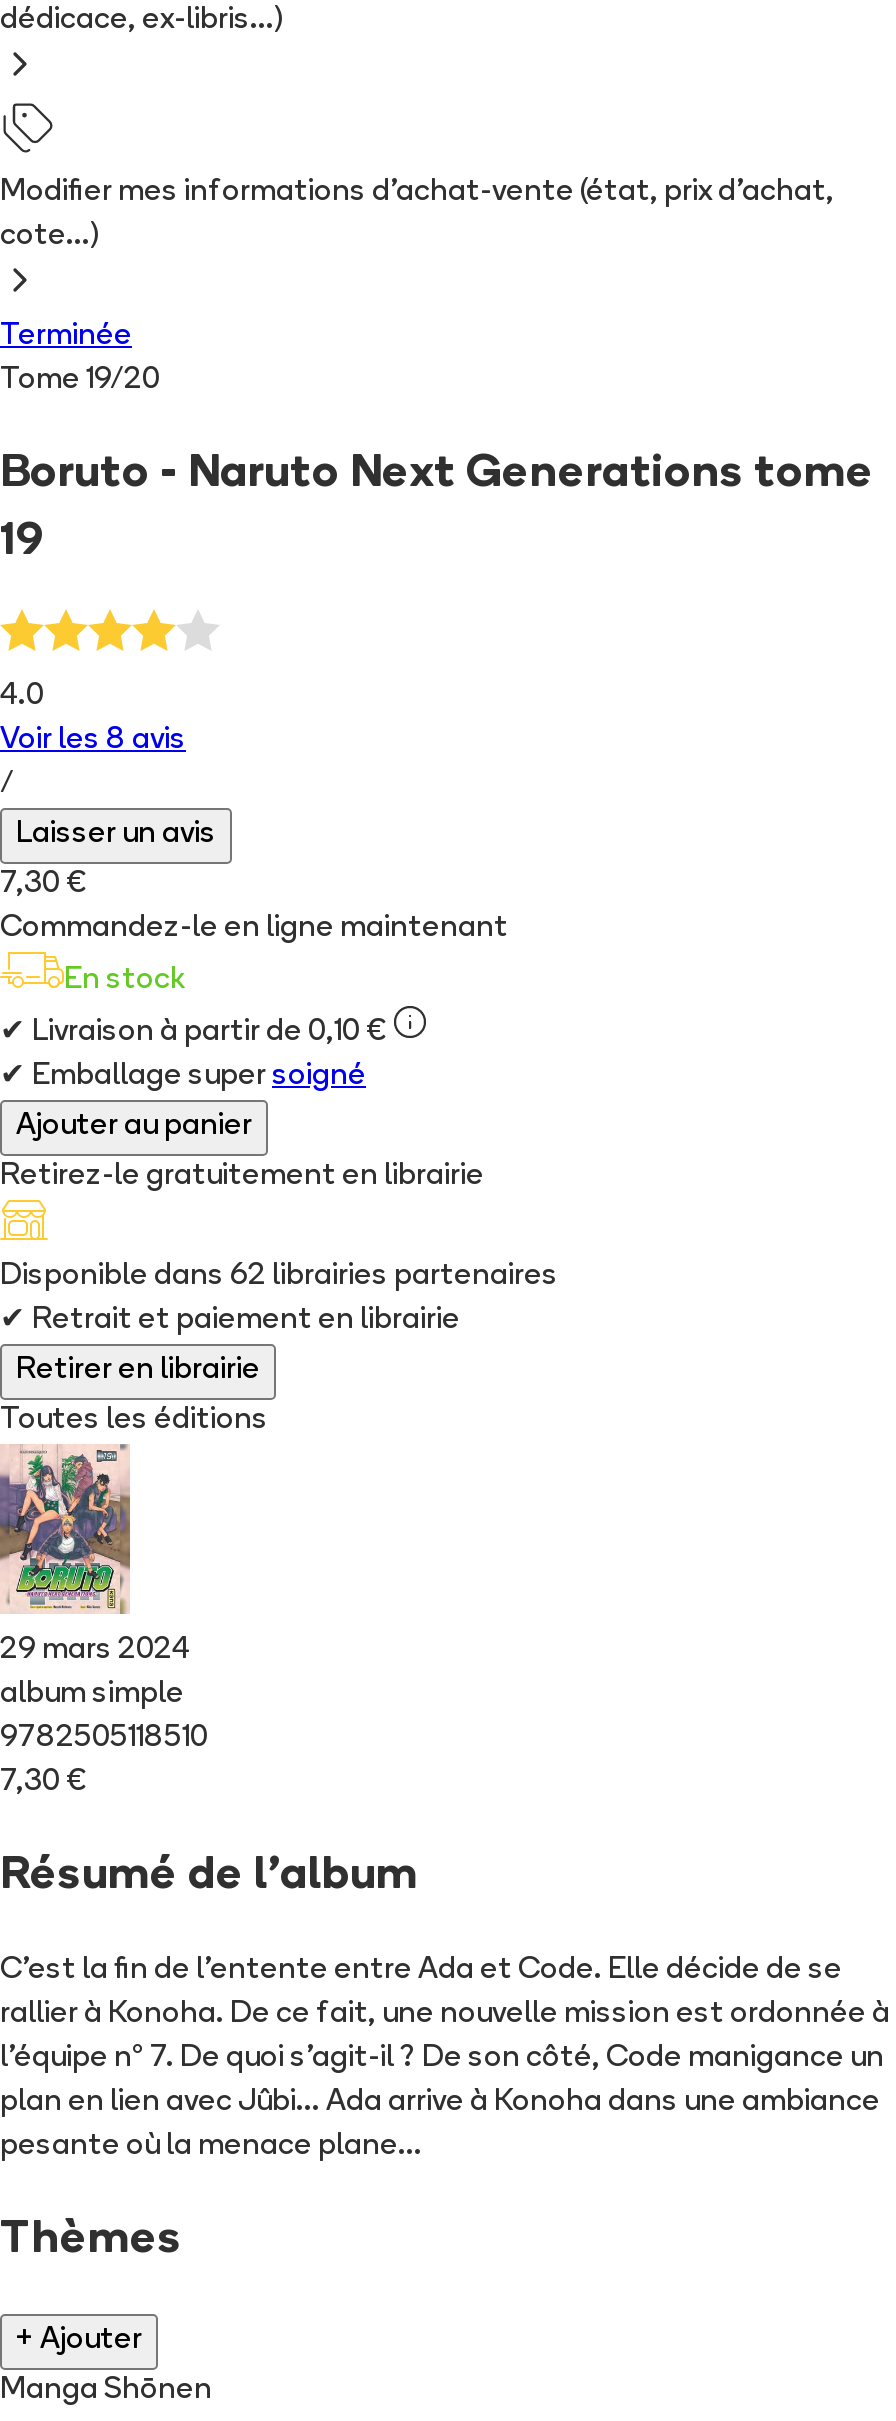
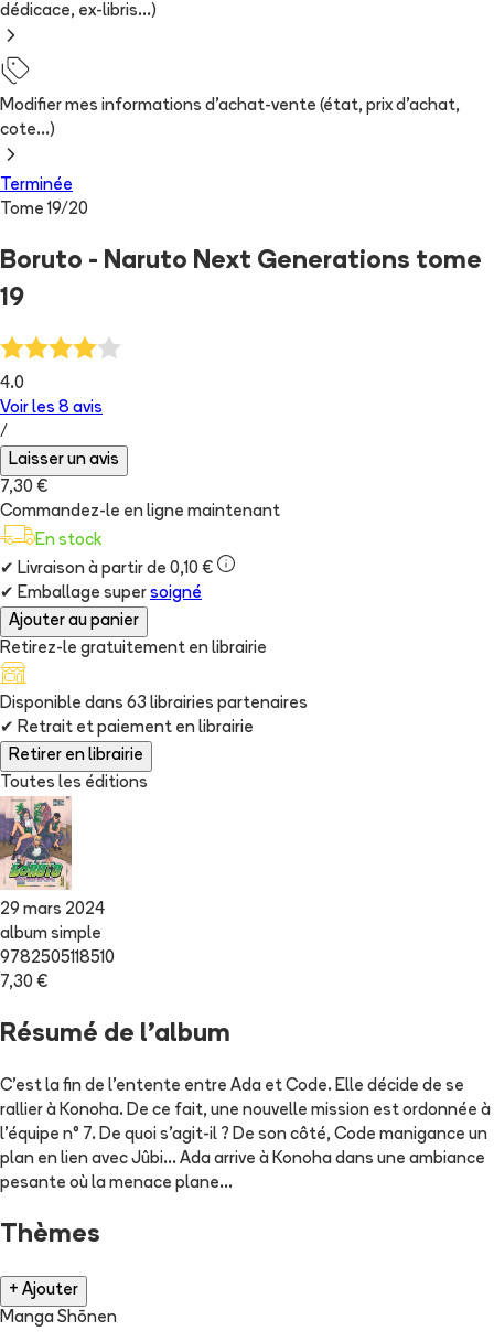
[0,1262,558,1292] Disponible dans 62 librairies partenaires -> [0,696,308,713] Disponible dans 63 librairies partenaires

